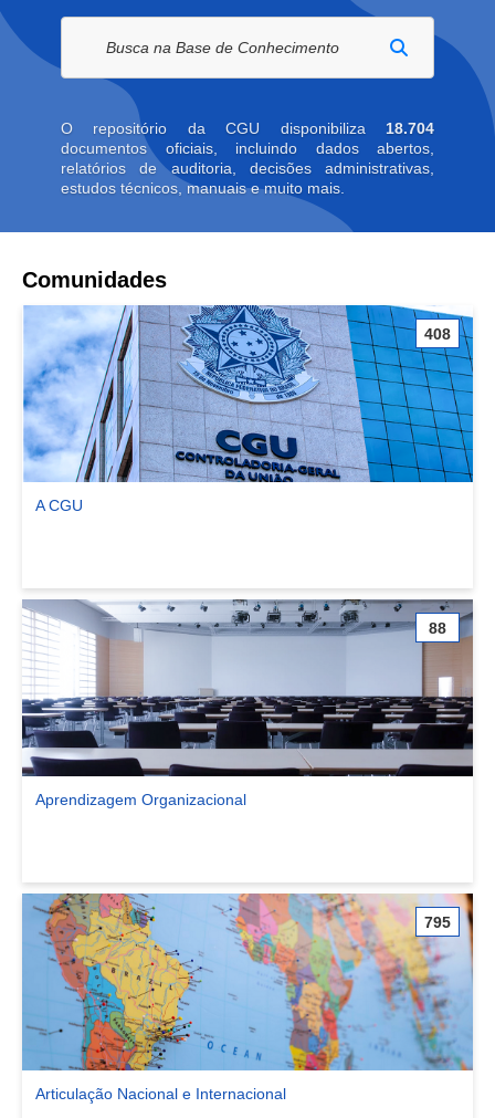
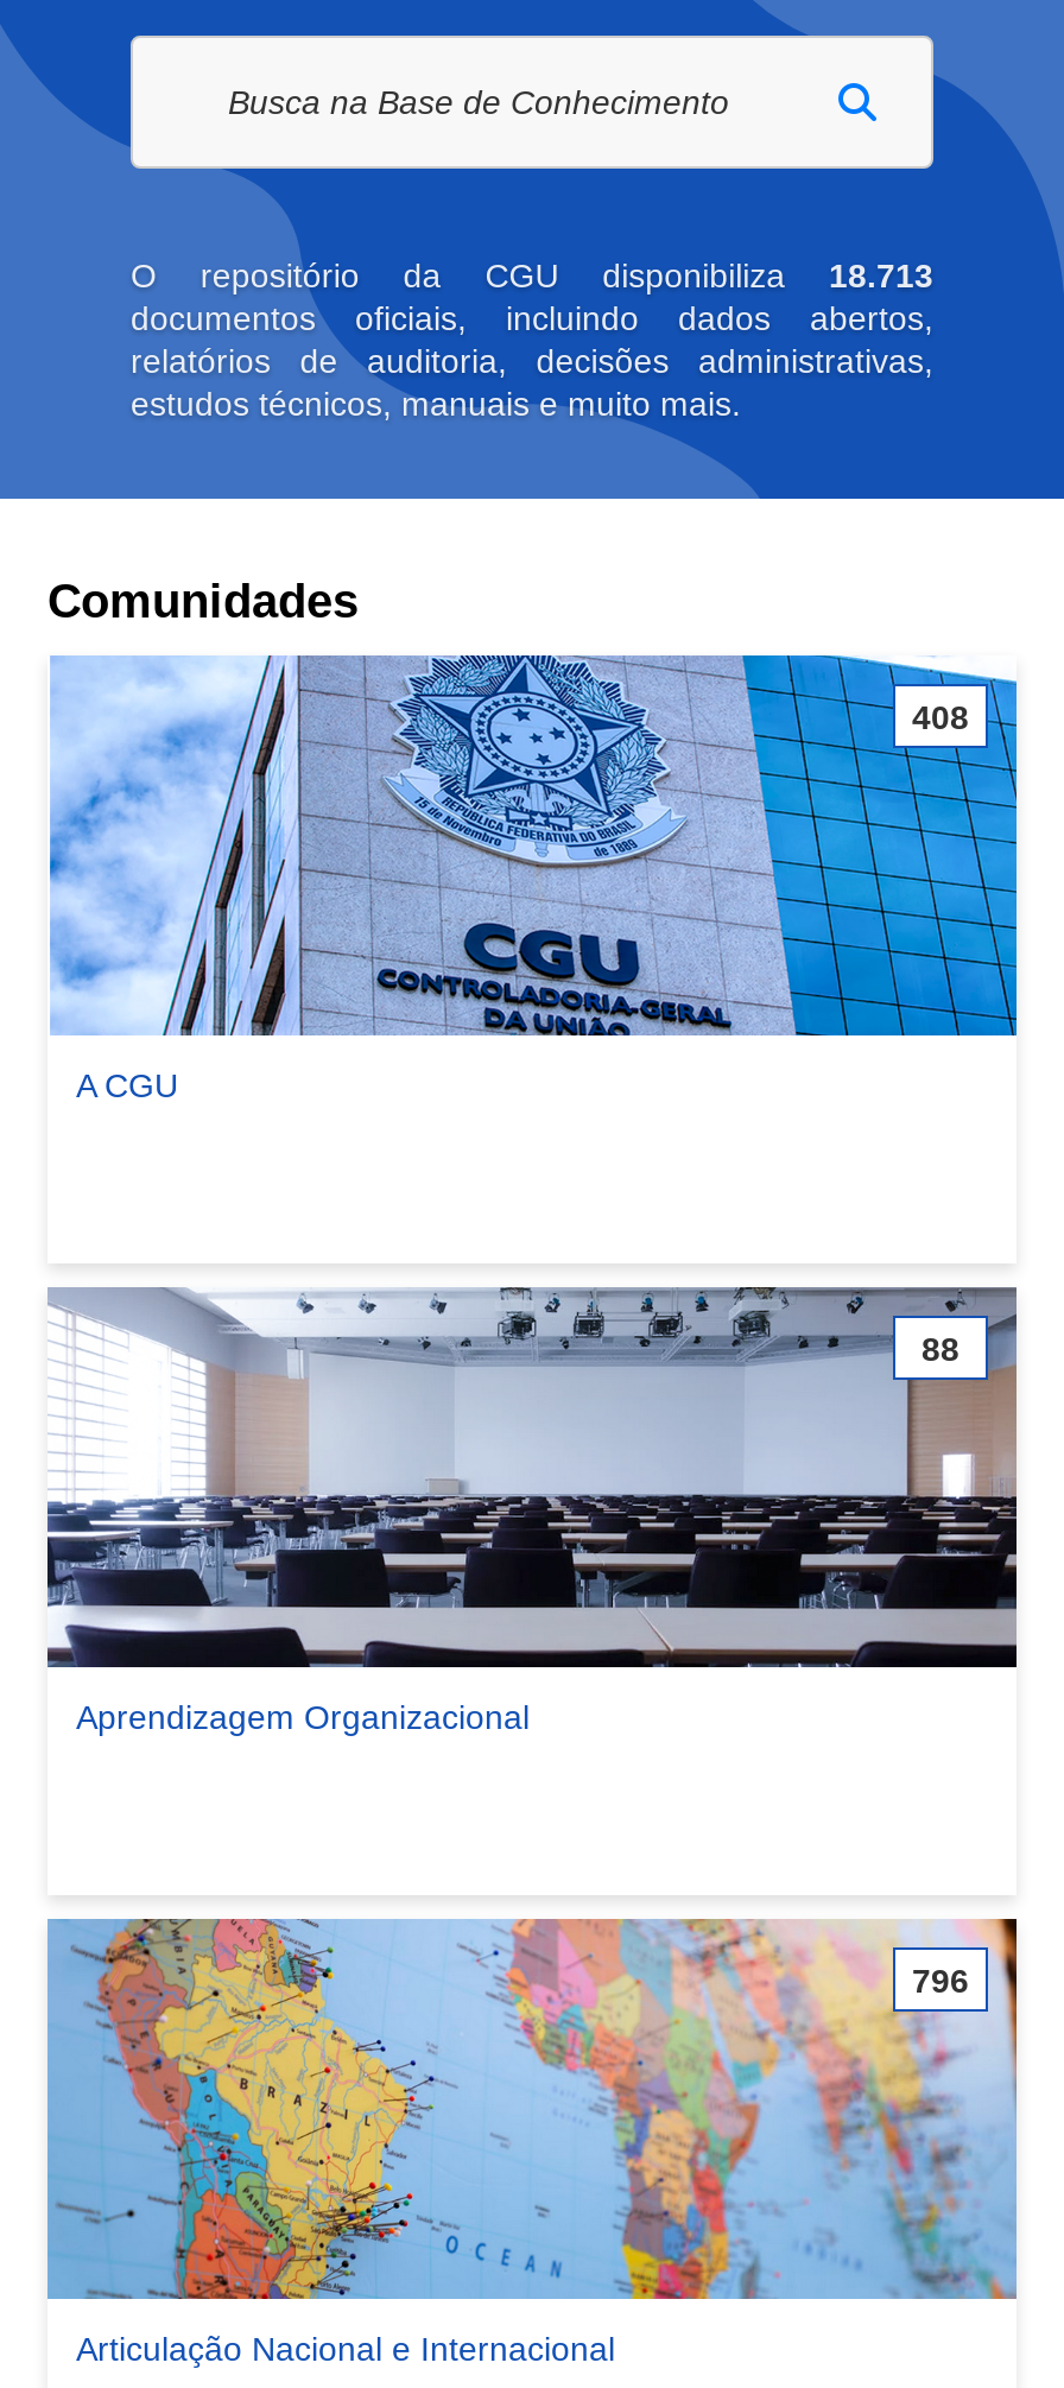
[61,119,434,137] O repositório da CGU disponibiliza 18.704 -> [131,256,933,294] O repositório da CGU disponibiliza 18.713
[424,913,451,931] 795 -> [912,1961,969,1999] 796

